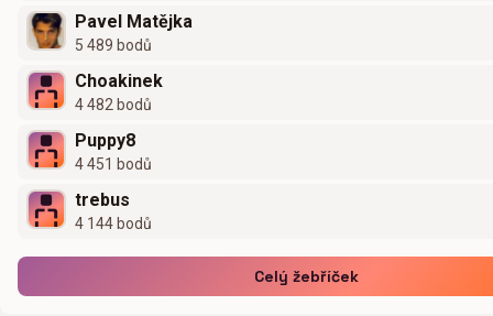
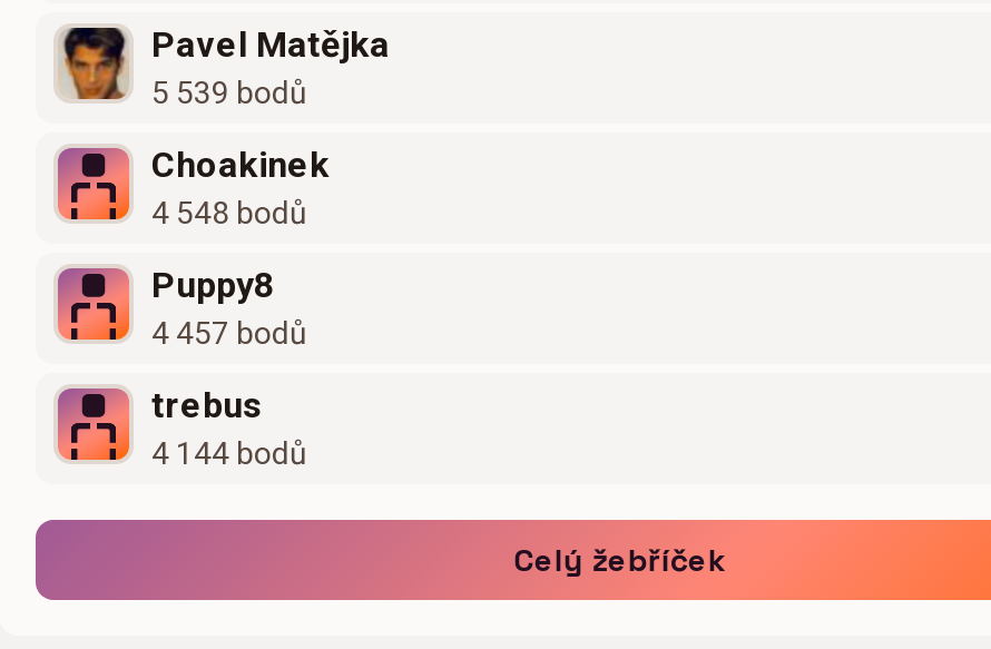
[75,36,152,54] 5 489 bodů -> [151,73,307,109] 5 539 bodů
[75,96,152,113] 4 482 bodů -> [151,193,307,229] 4 548 bodů
[75,155,152,173] 4 451 bodů -> [151,314,307,349] 4 457 bodů

